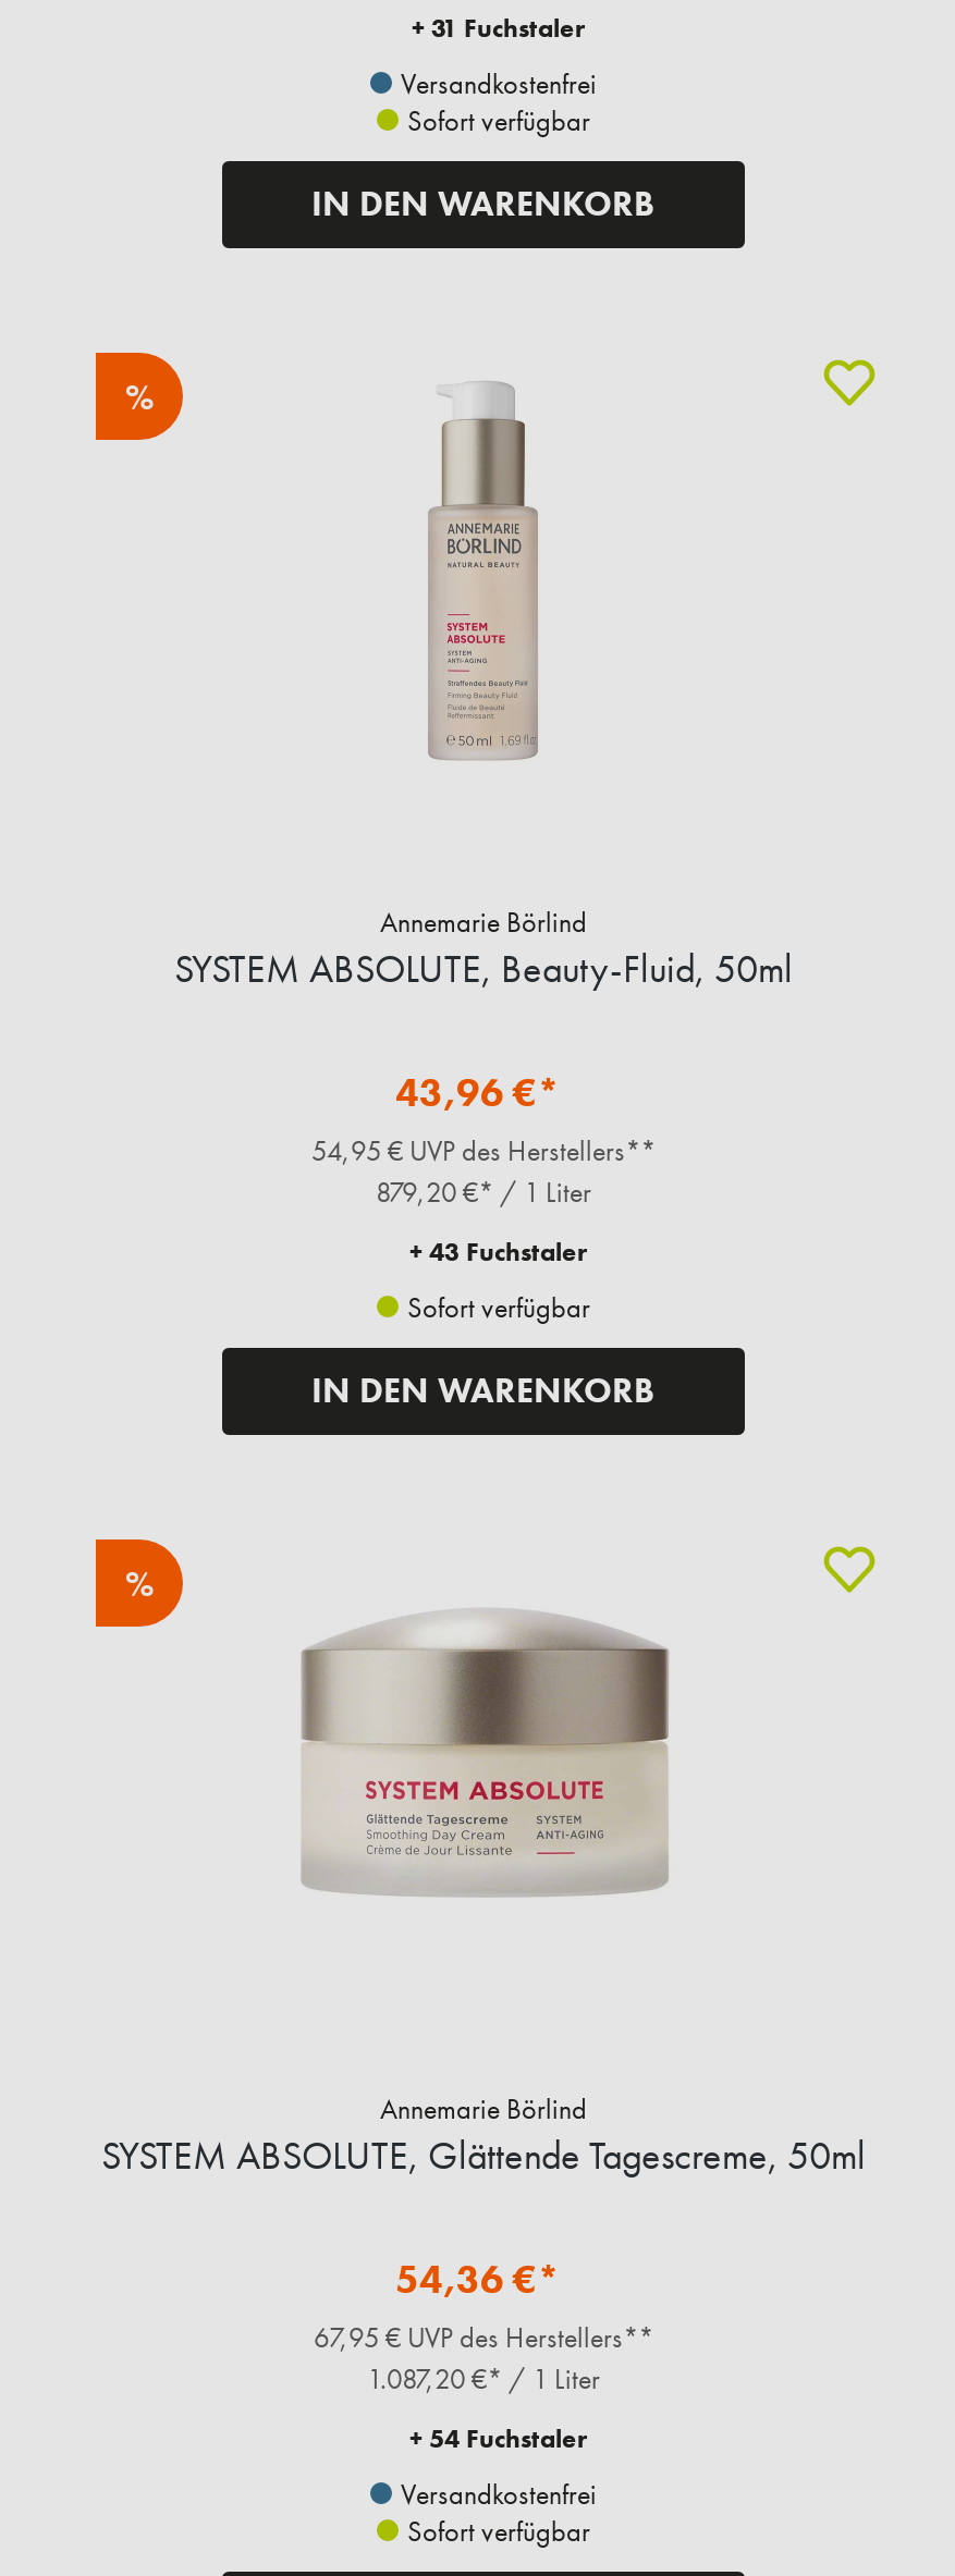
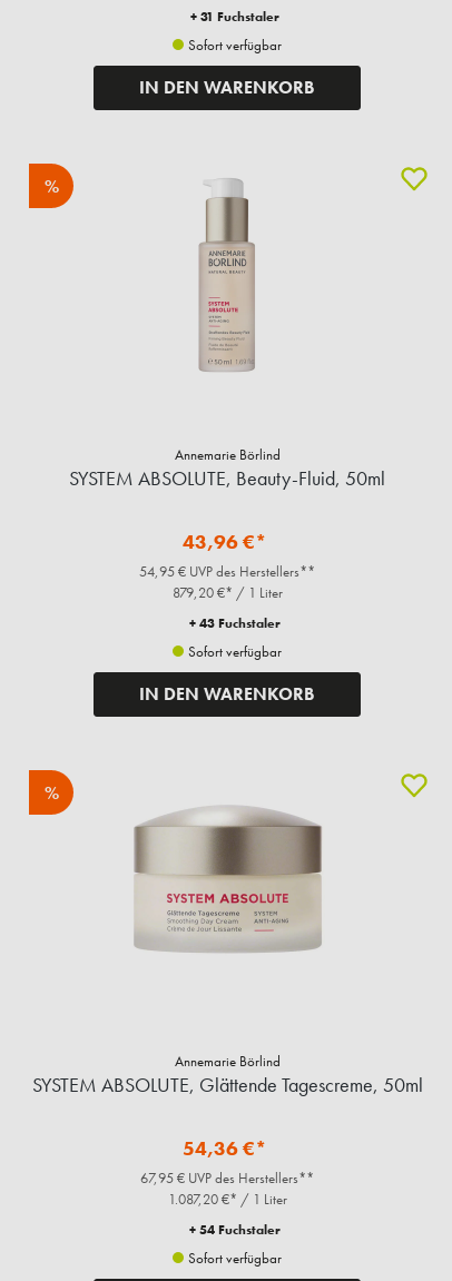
[394,66,597,103] Versandkostenfrei -> none
[394,2476,597,2513] Versandkostenfrei -> none

